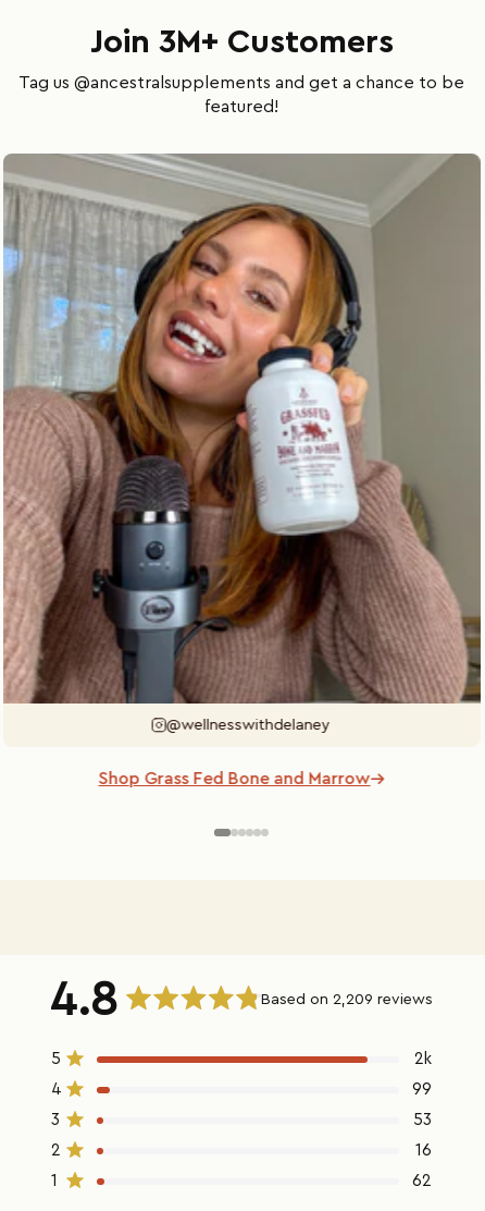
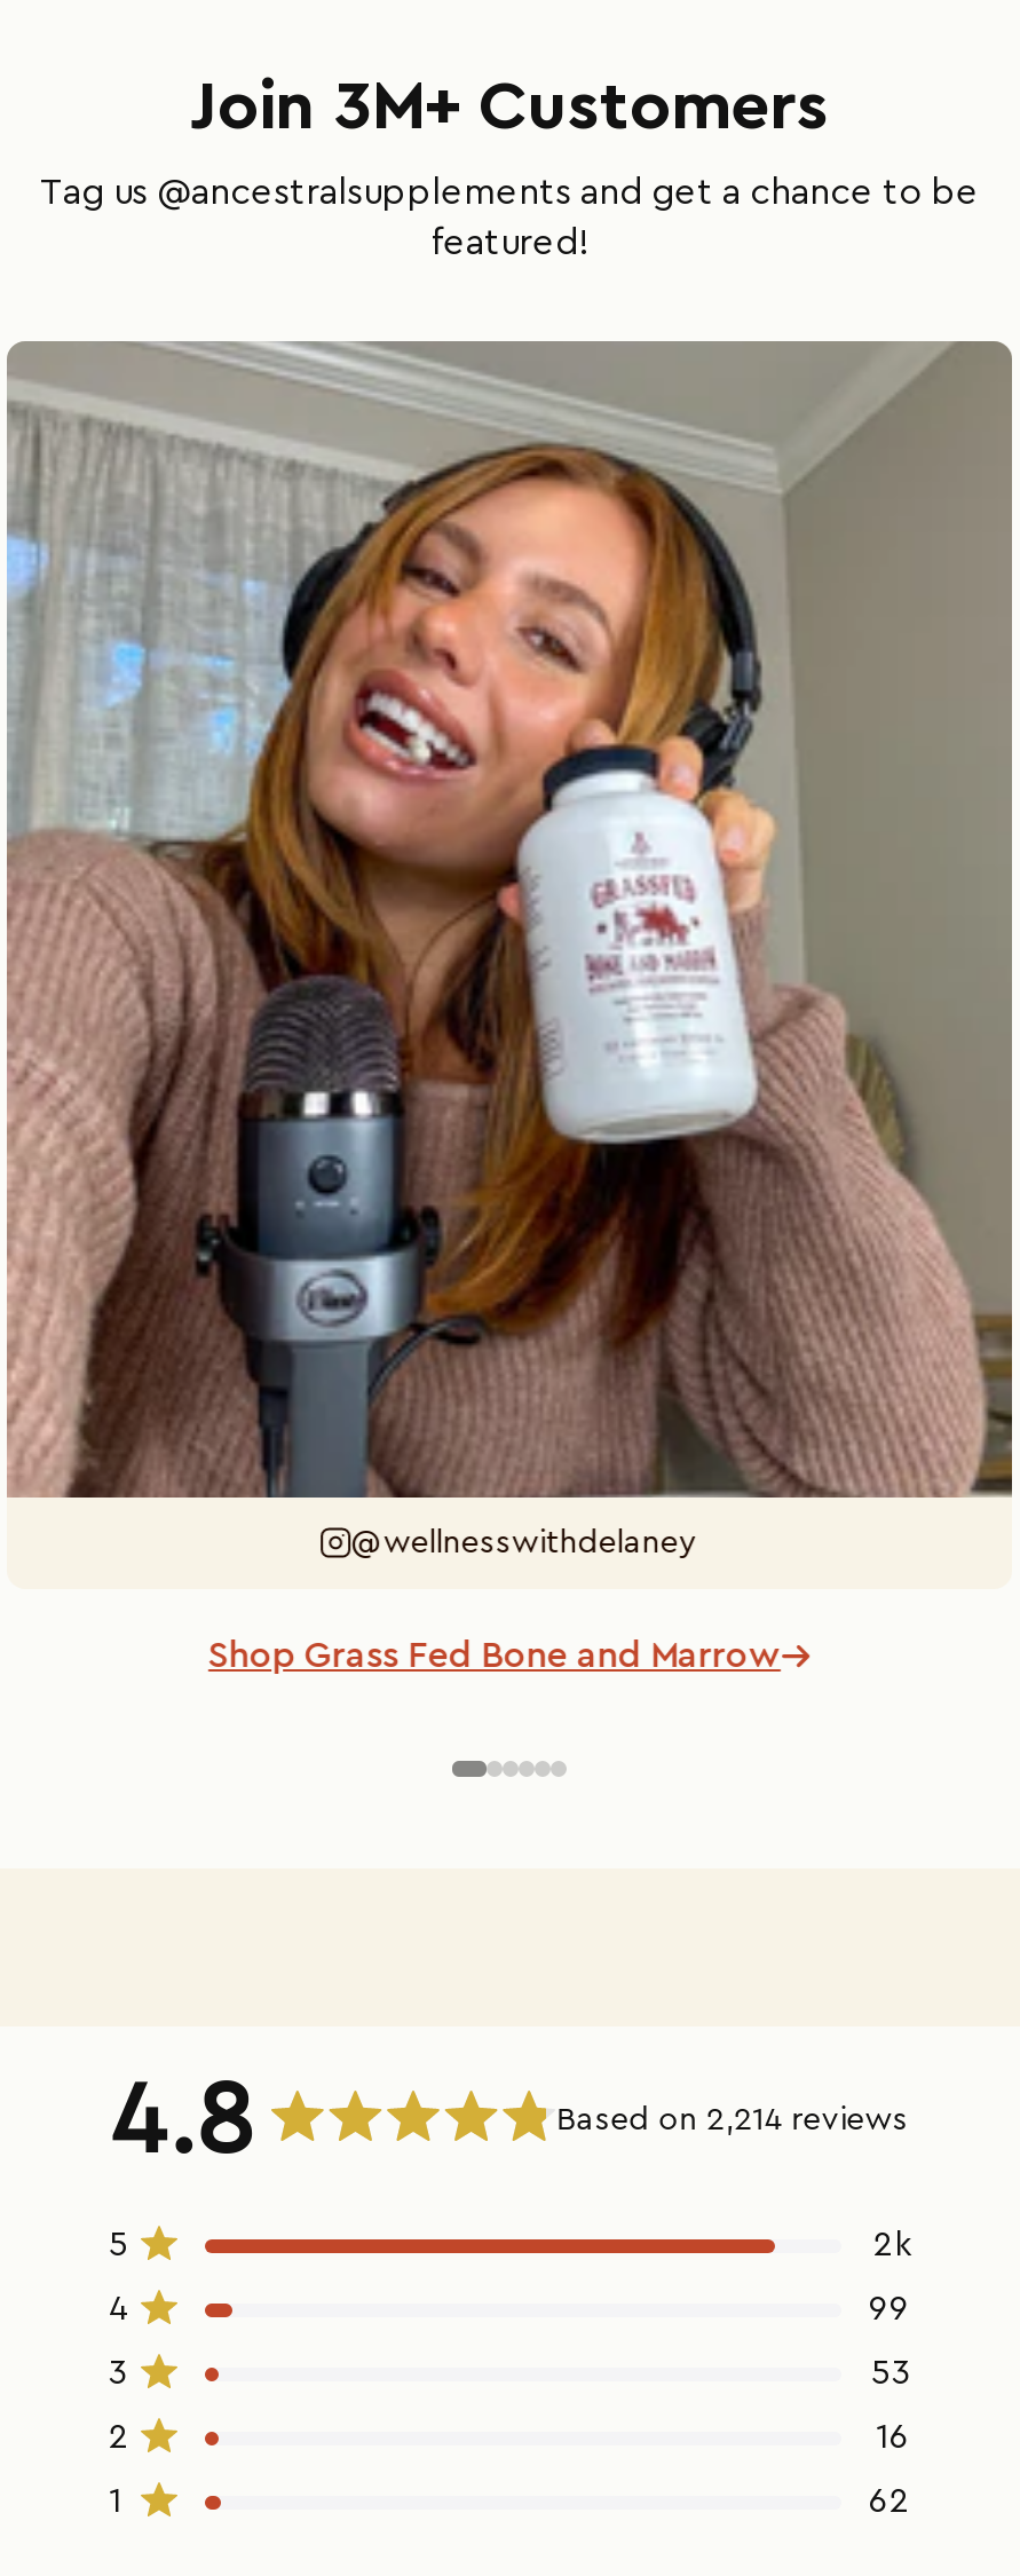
[261,992,433,1008] Based on 2,209 reviews -> [556,2105,908,2137] Based on 2,214 reviews

